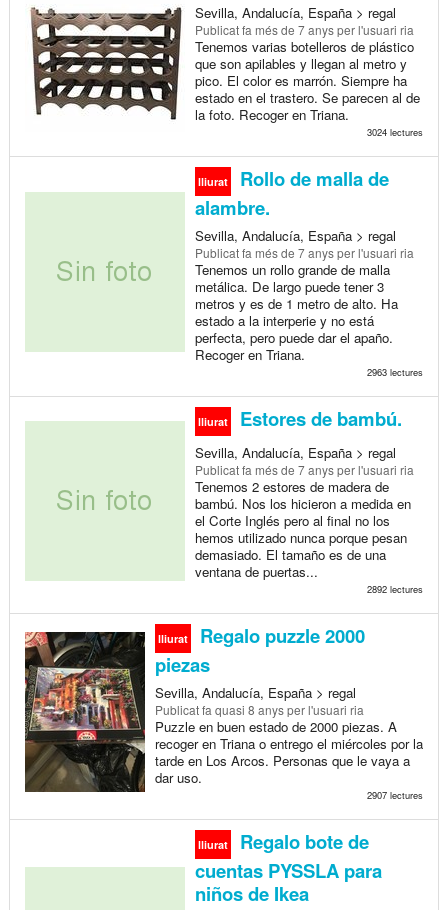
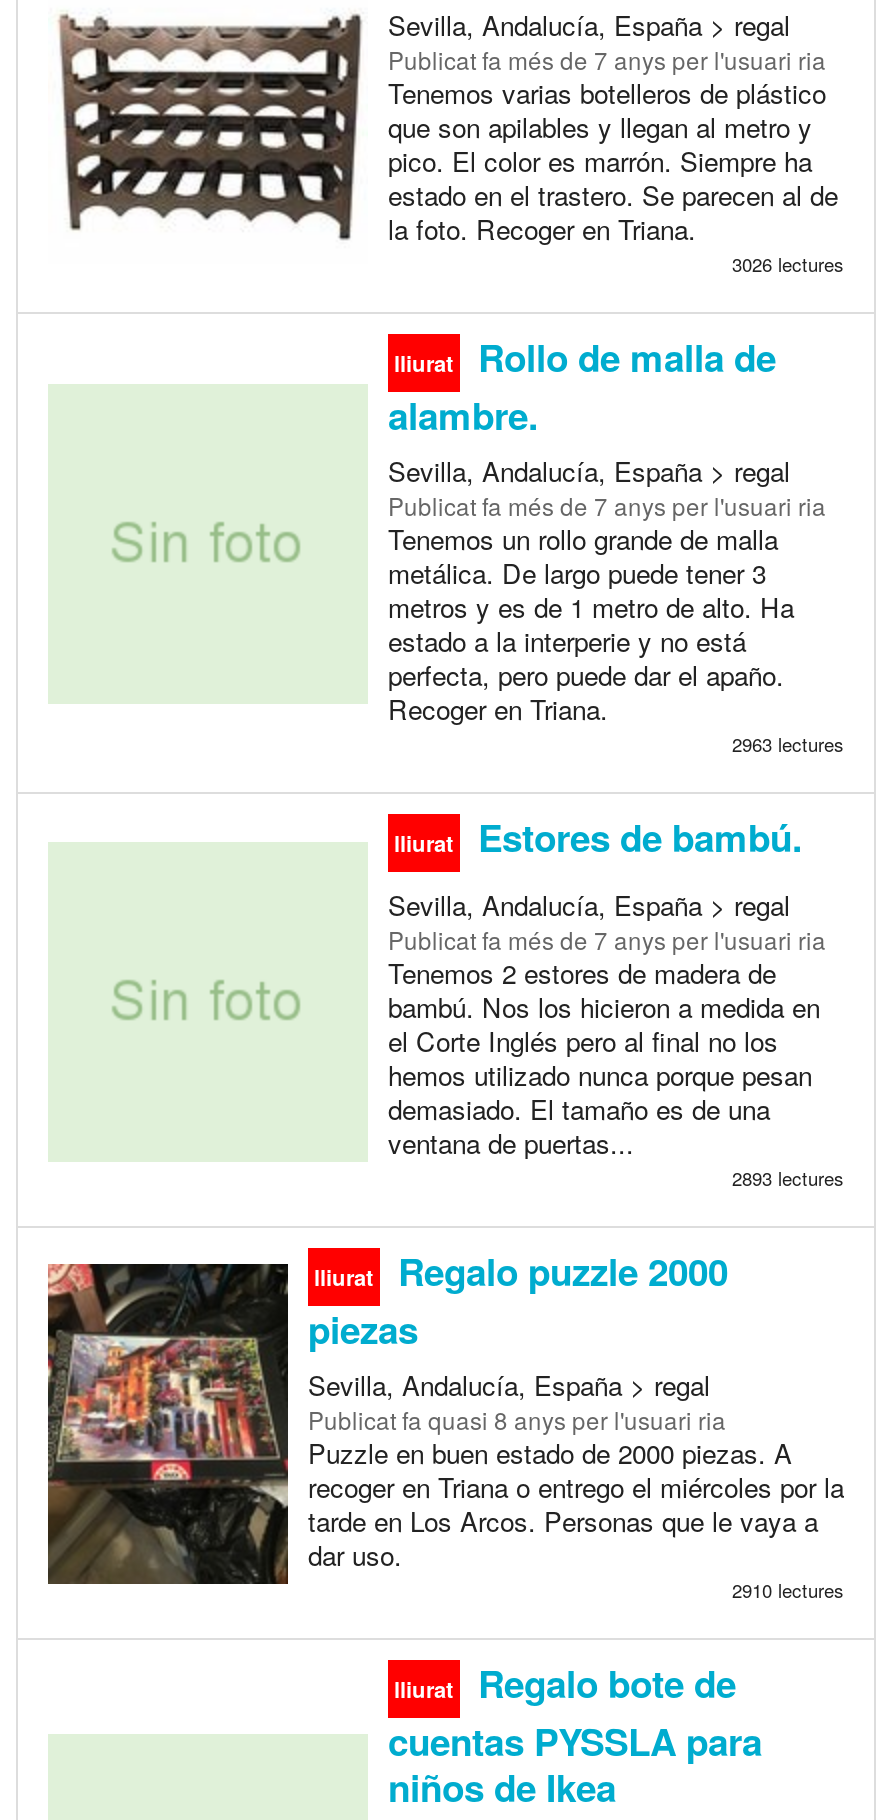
[367,124,423,138] 3024 lectures -> [732,249,844,277] 3026 lectures
[367,581,423,595] 2892 lectures -> [732,1163,844,1191] 2893 lectures
[367,787,423,801] 2907 lectures -> [732,1575,844,1603] 2910 lectures

